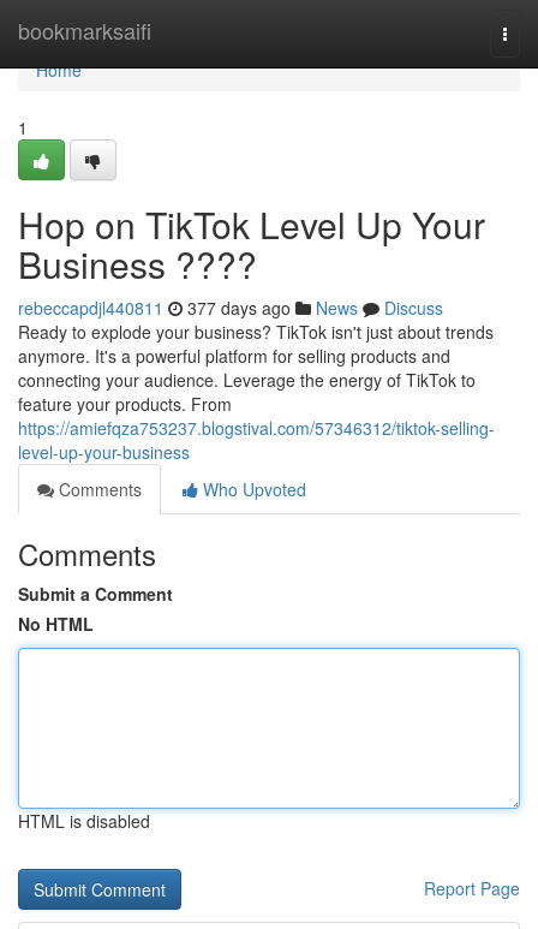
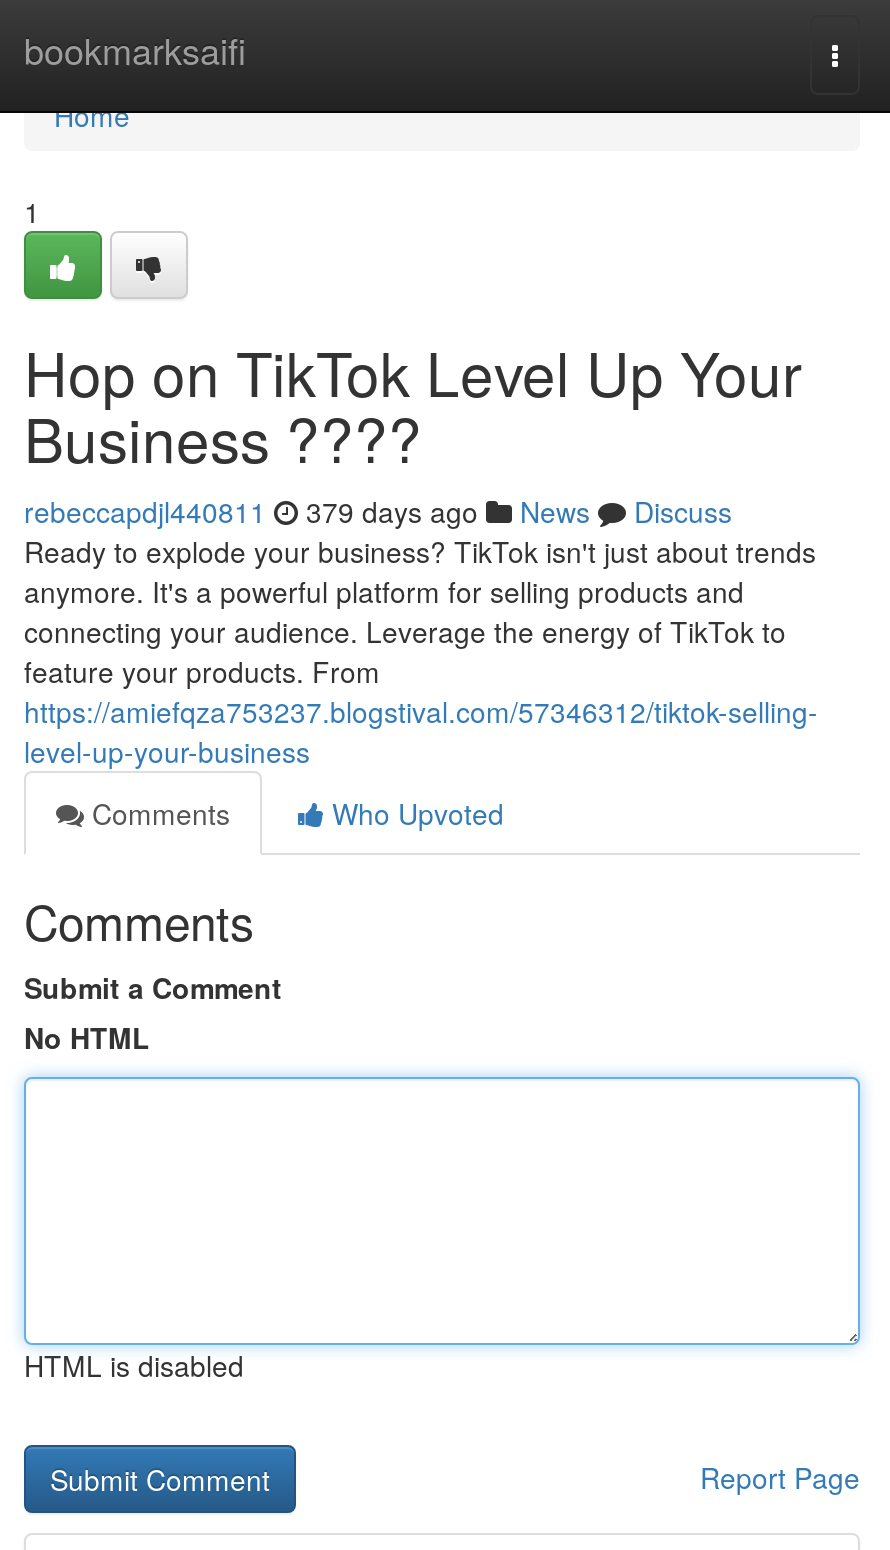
[18,296,443,320] rebeccapdjl440811 377 days ago News Discuss -> [24,491,732,531] rebeccapdjl440811 379 days ago News Discuss

